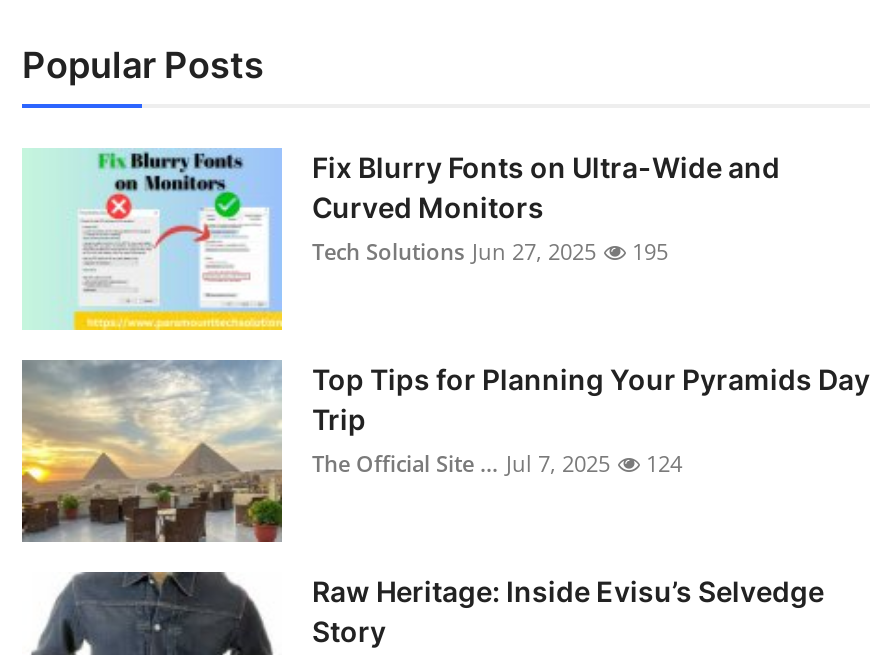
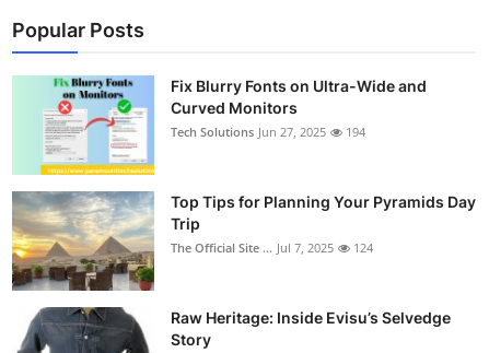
[312,235,668,265] Tech Solutions Jun 27, 2025 195 -> [171,124,365,140] Tech Solutions Jun 27, 2025 194

